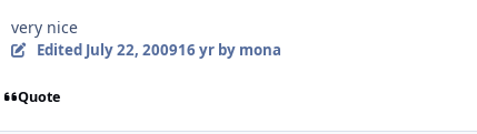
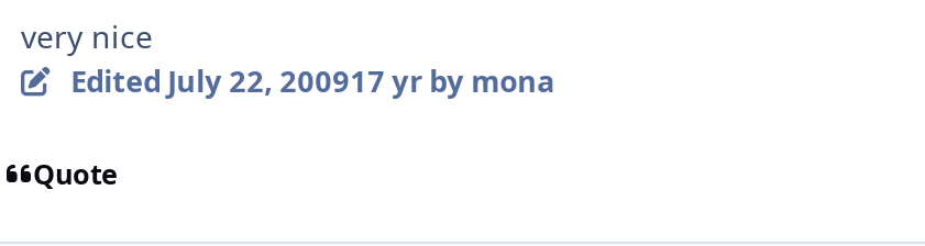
[36,40,281,60] Edited July 22, 200916 yr by mona -> [71,62,555,102] Edited July 22, 200917 yr by mona

